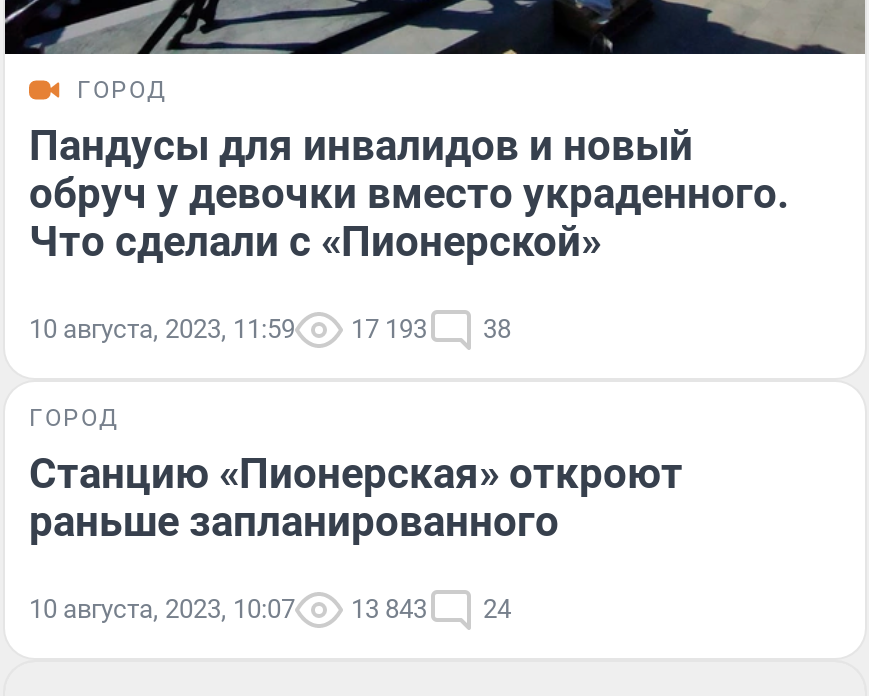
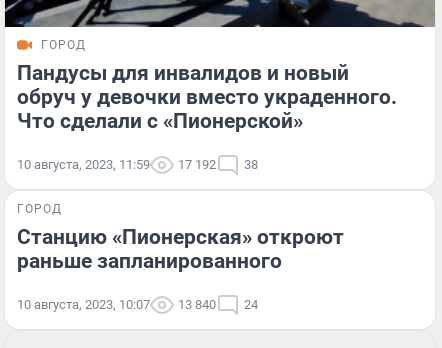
[29,313,511,343] 10 августа, 2023, 11:59 17 193 38 -> [17,156,258,171] 10 августа, 2023, 11:59 17 192 38
[29,593,511,623] 10 августа, 2023, 10:07 13 843 24 -> [17,296,258,311] 10 августа, 2023, 10:07 13 840 24

